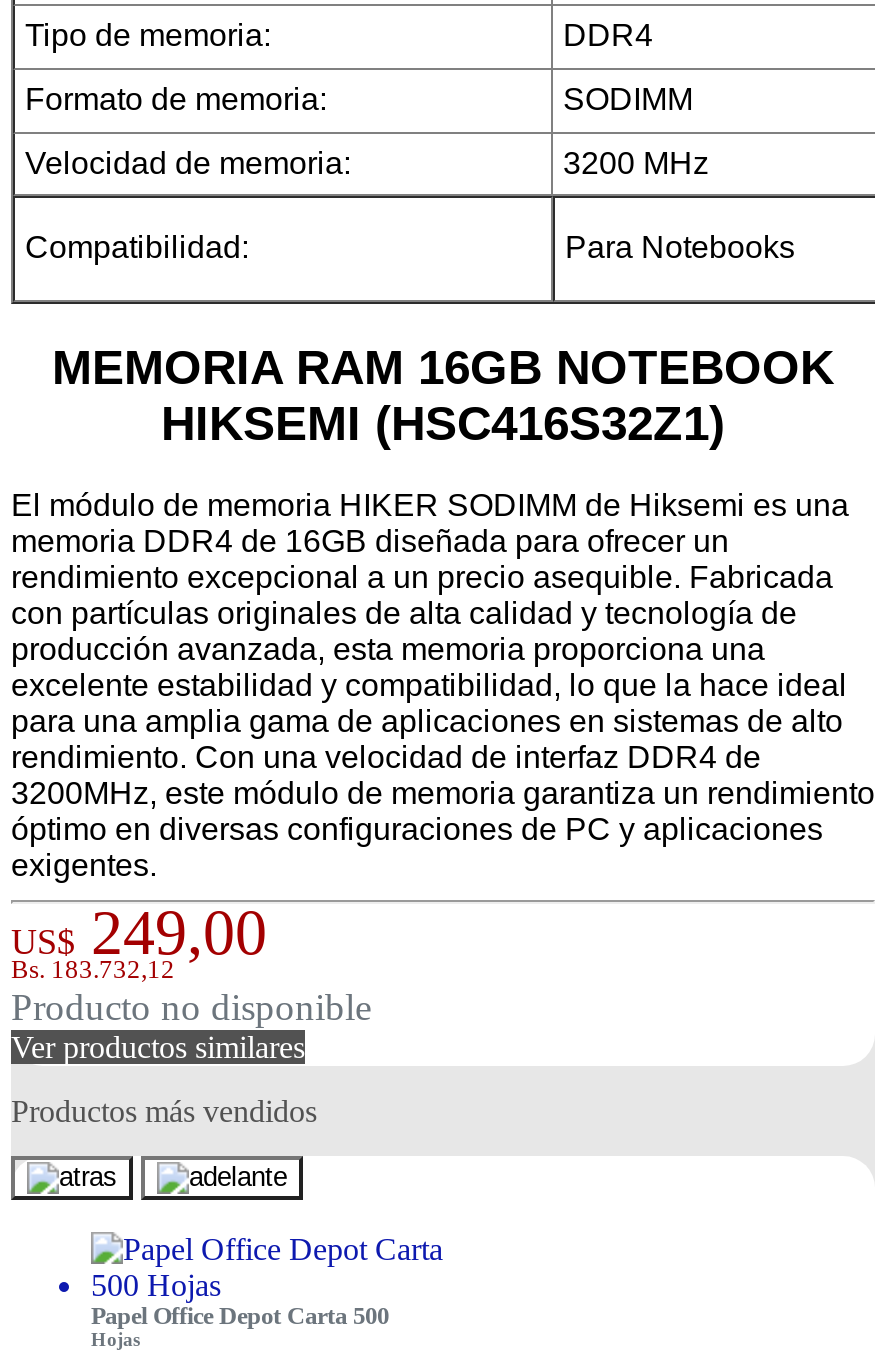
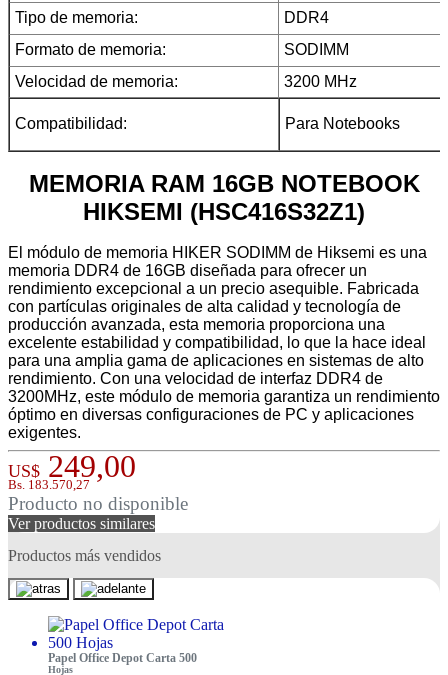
[11,955,175,985] Bs.183.732,12 -> [8,477,90,492] Bs.183.570,27

